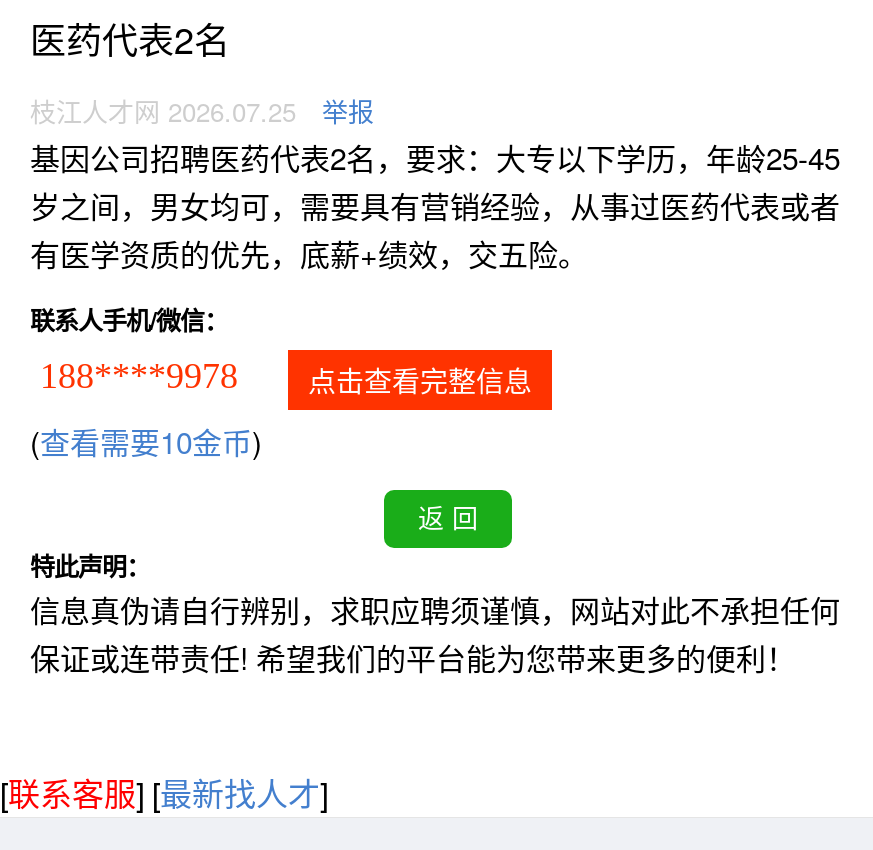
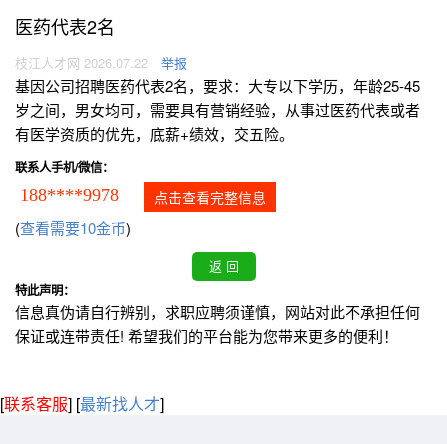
[30,92,374,130] 枝江人才网 2026.07.25 举报 -> [15,53,187,72] 枝江人才网 2026.07.22 举报

